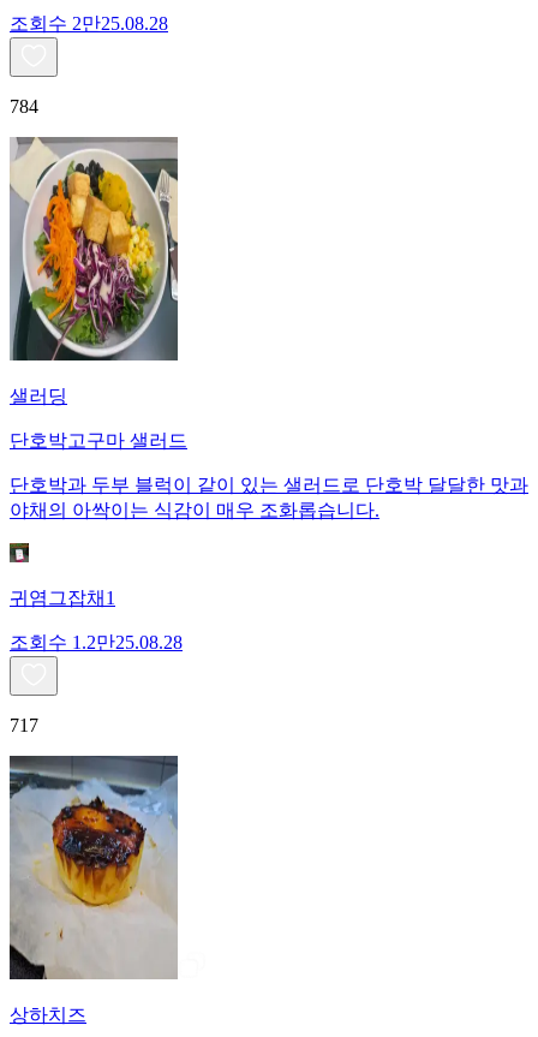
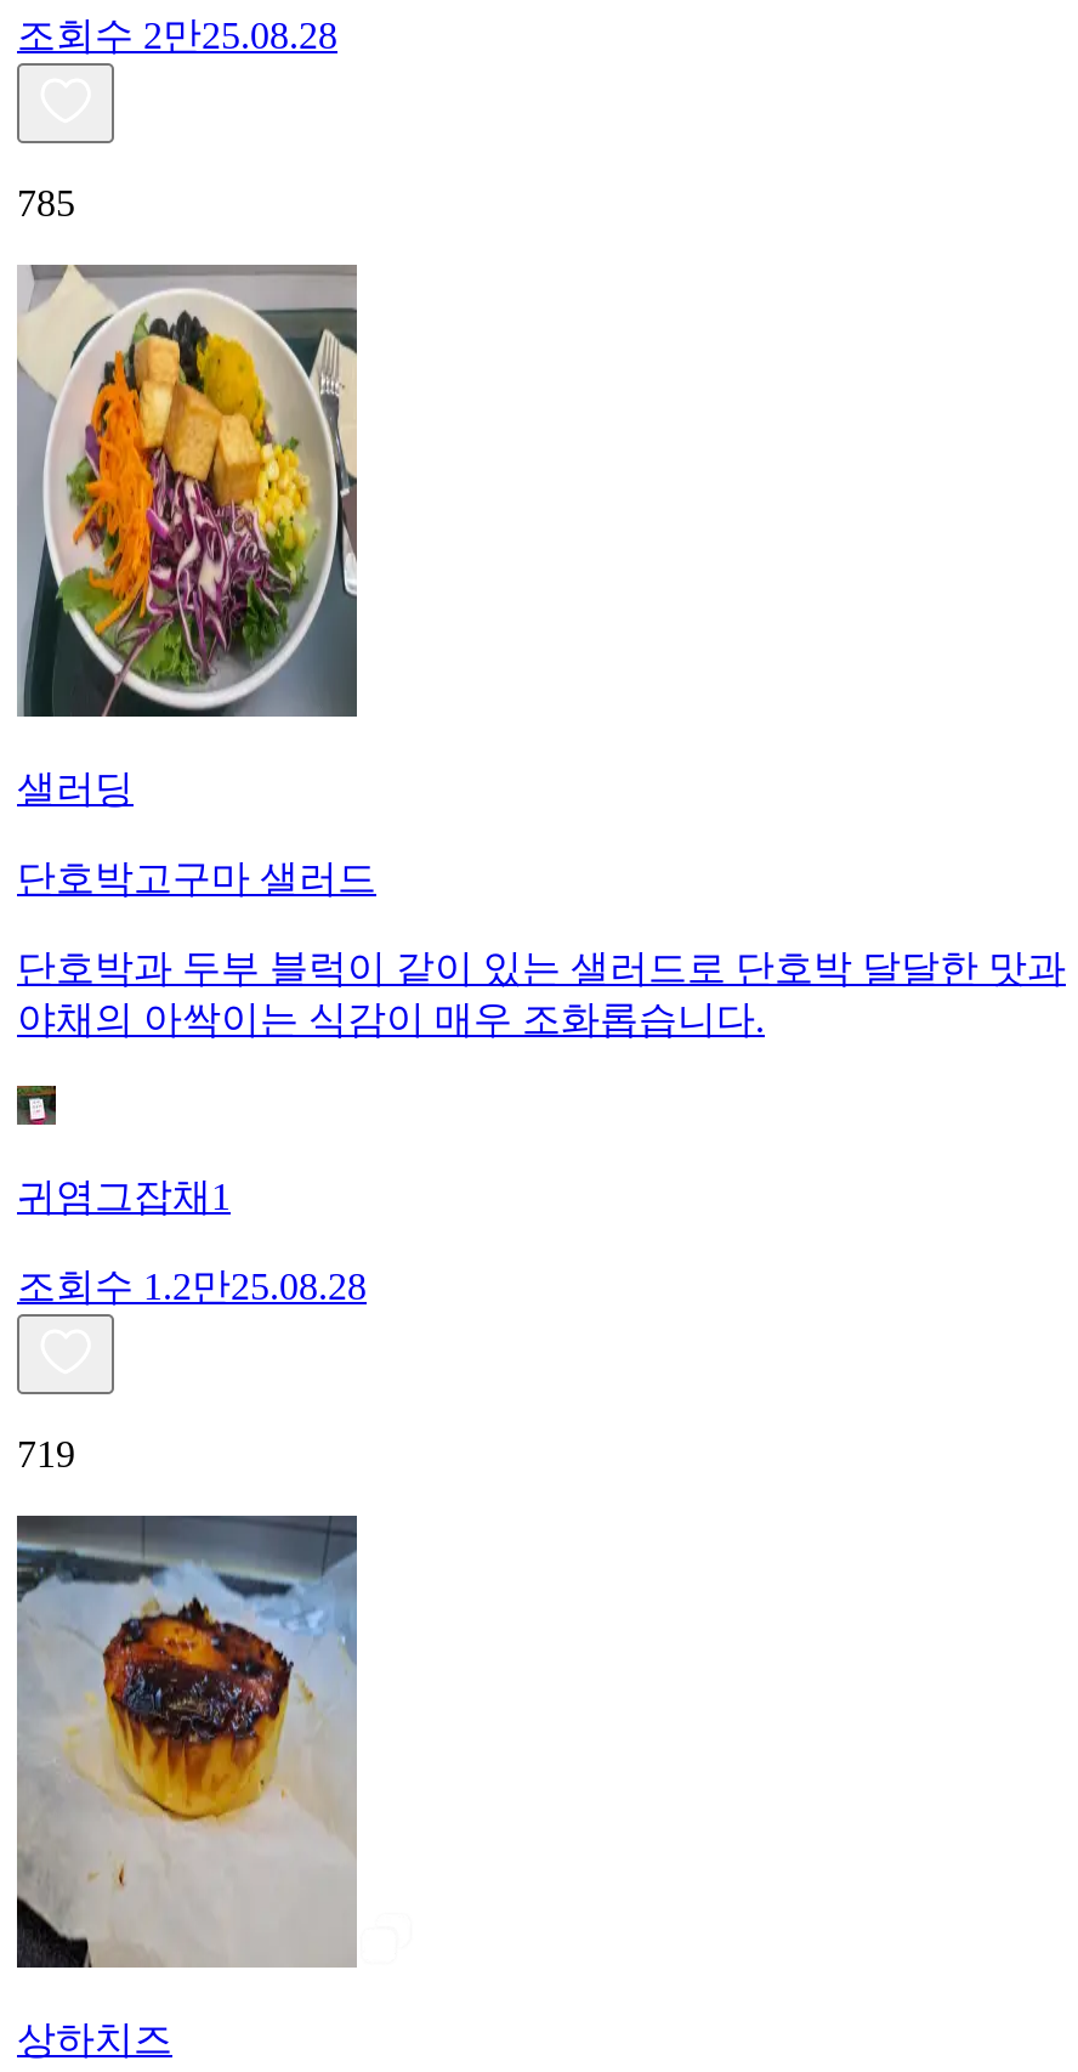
[10,96,38,116] 784 -> [17,181,75,223] 785
[10,715,38,735] 717 -> [17,1432,75,1474] 719

